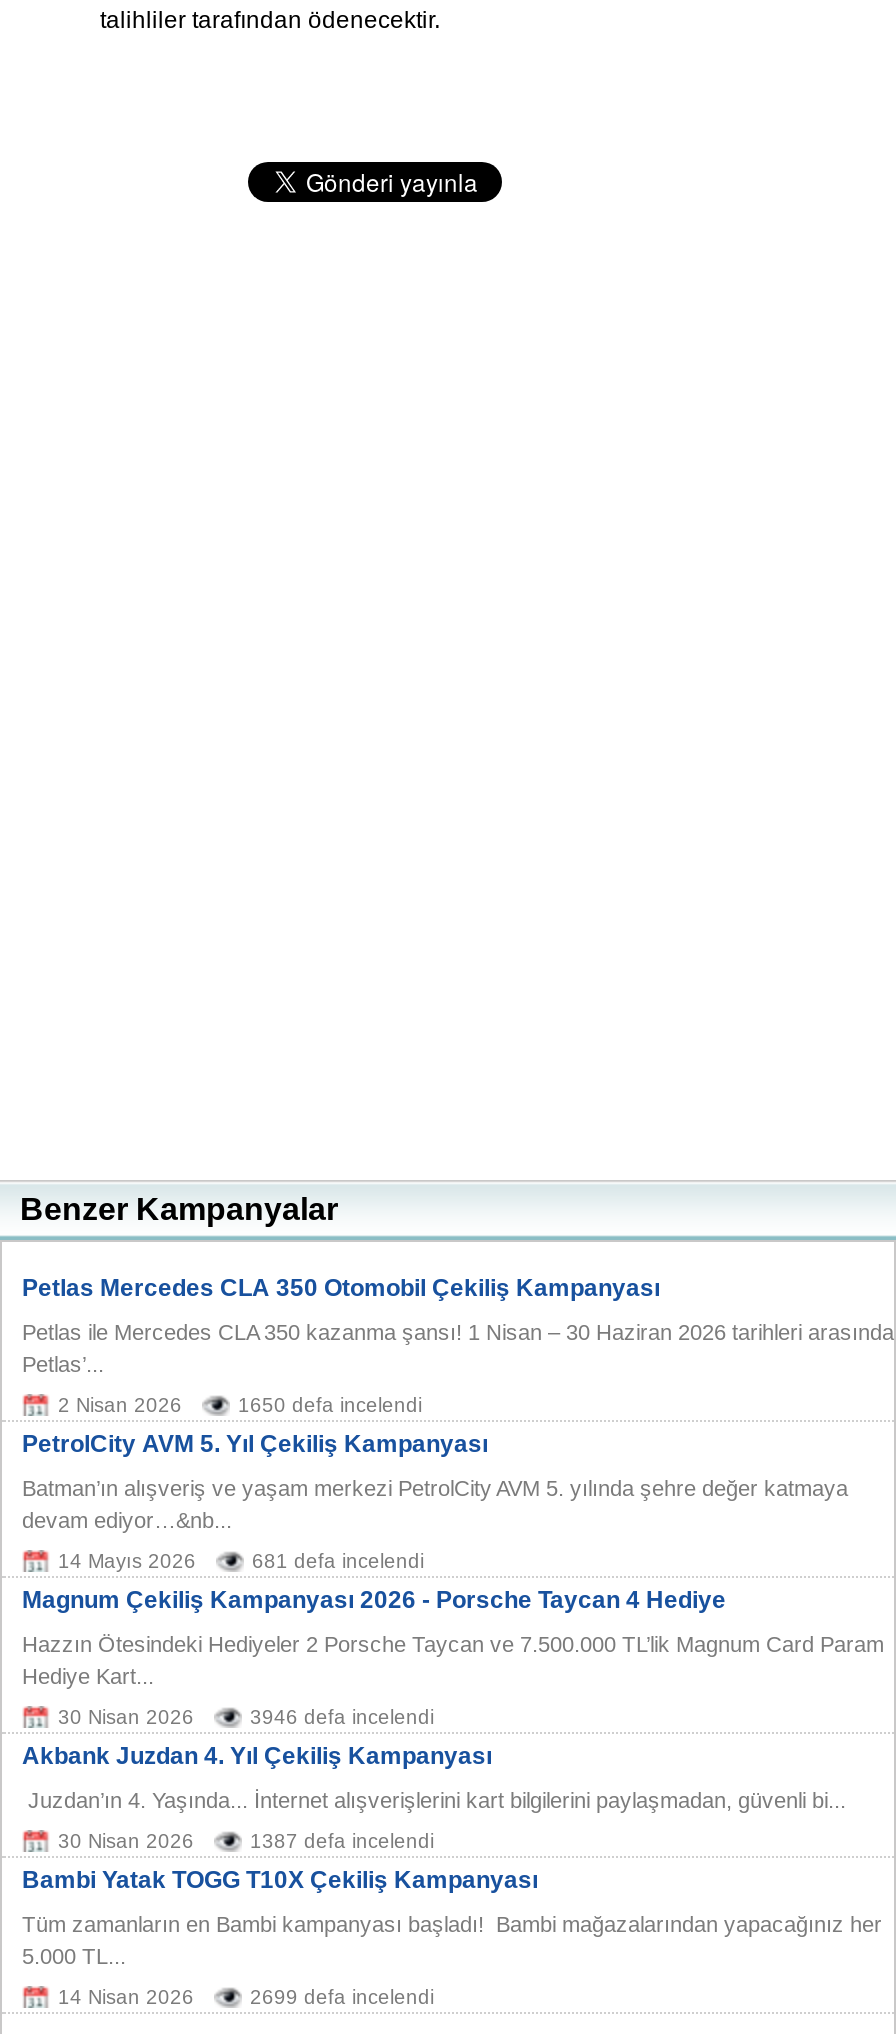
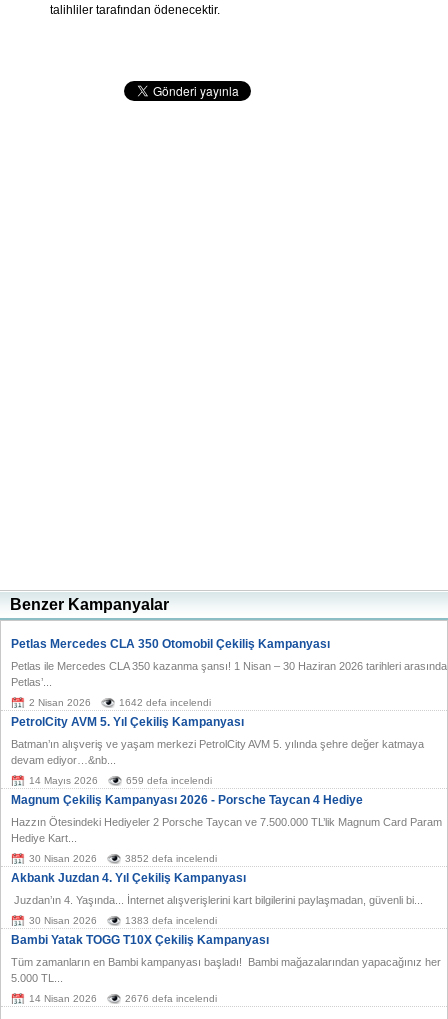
[238,1394,422,1416] 1650 defa incelendi -> [119,697,211,708] 1642 defa incelendi
[252,1550,424,1572] 681 defa incelendi -> [126,775,212,786] 659 defa incelendi
[250,1706,434,1728] 3946 defa incelendi -> [125,853,217,864] 3852 defa incelendi
[250,1830,434,1852] 1387 defa incelendi -> [125,915,217,926] 1383 defa incelendi
[250,1986,434,2008] 2699 defa incelendi -> [125,993,217,1004] 2676 defa incelendi

